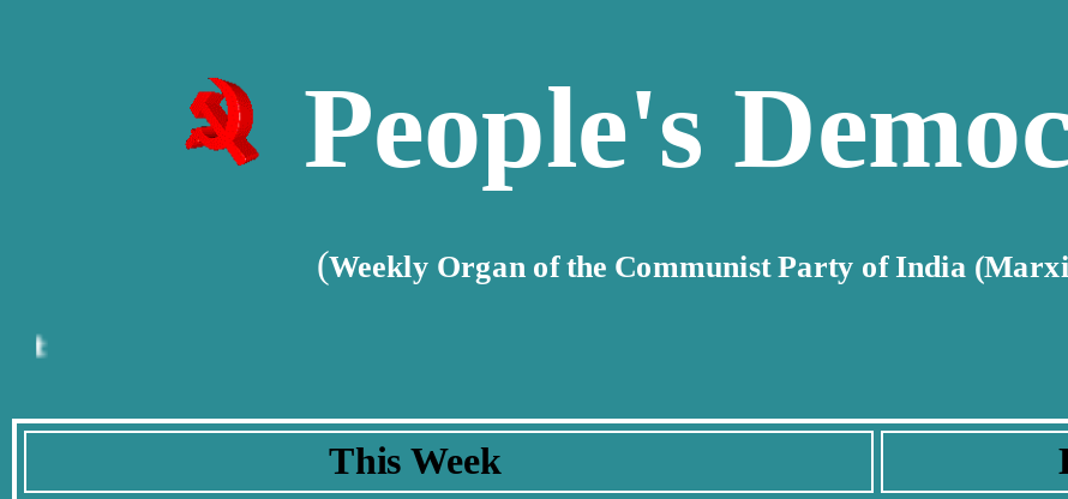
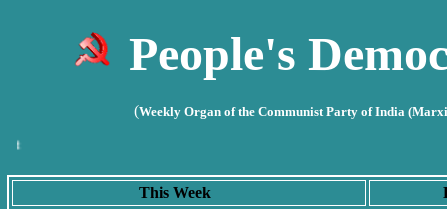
[178,78,259,167] [image] -> [74,33,109,69] [image]

